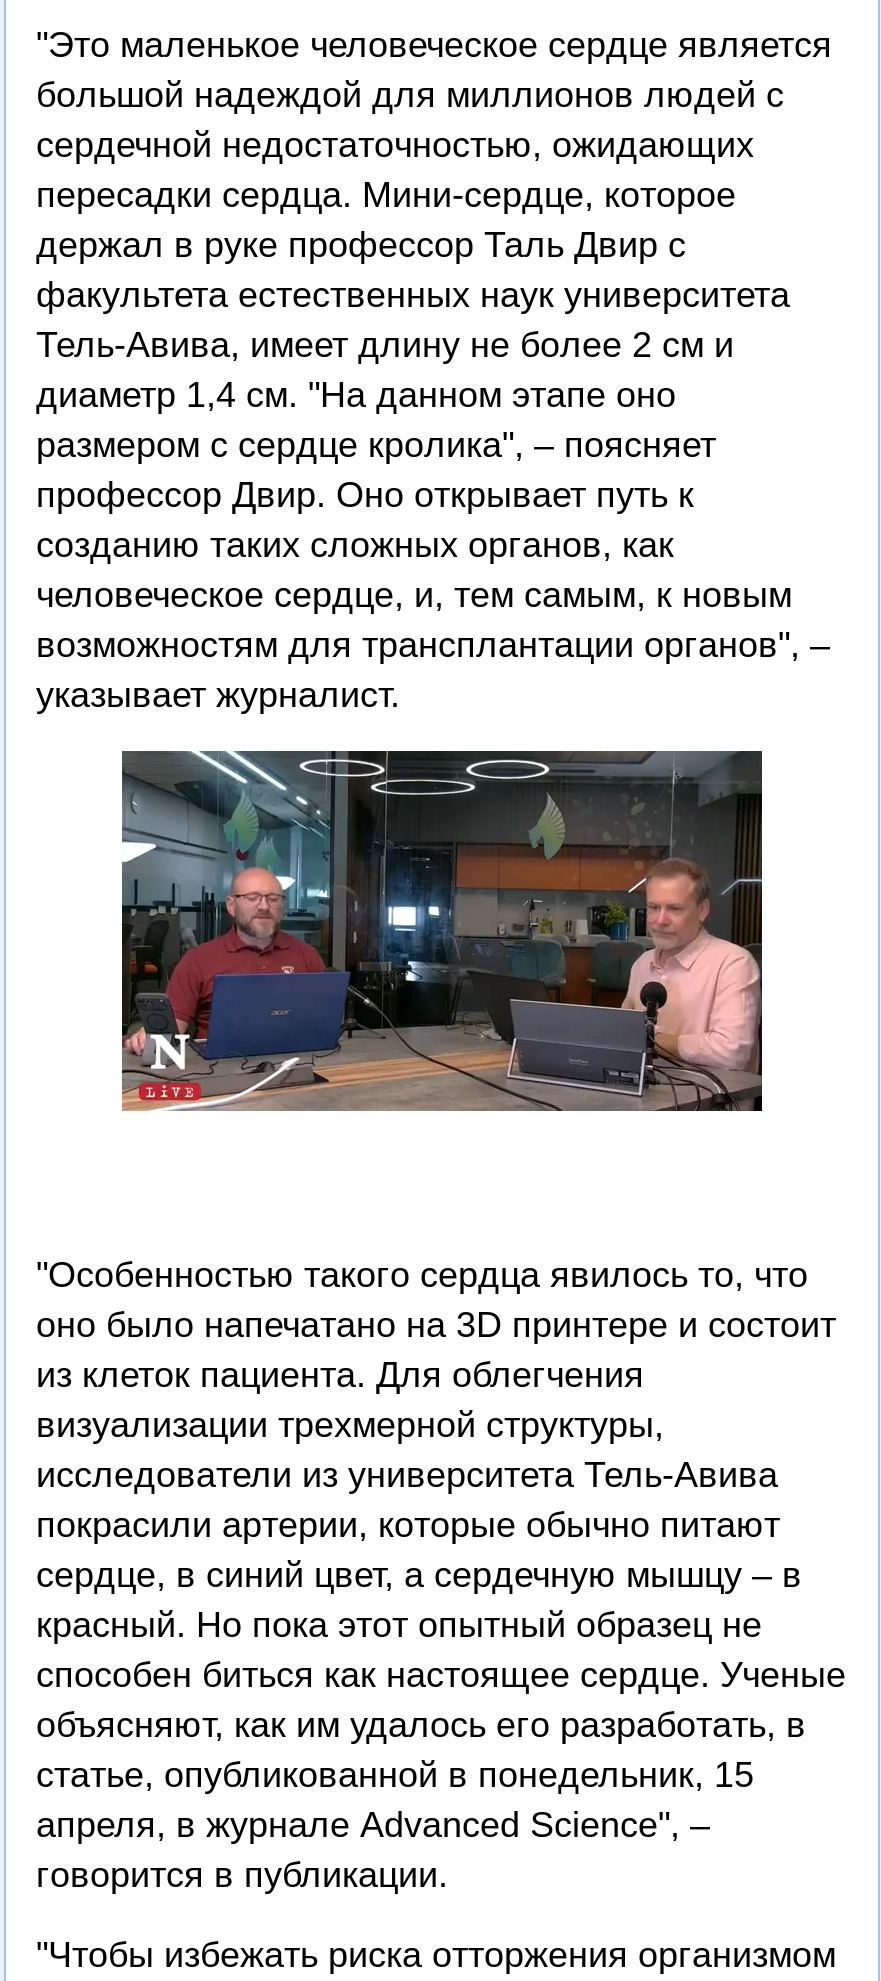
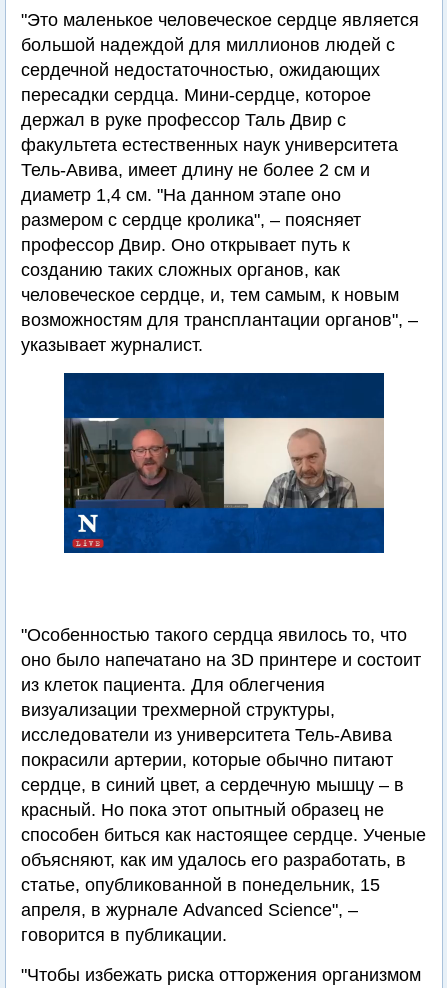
[120,749,764,1113] [image] -> [63,372,385,554] [image]

